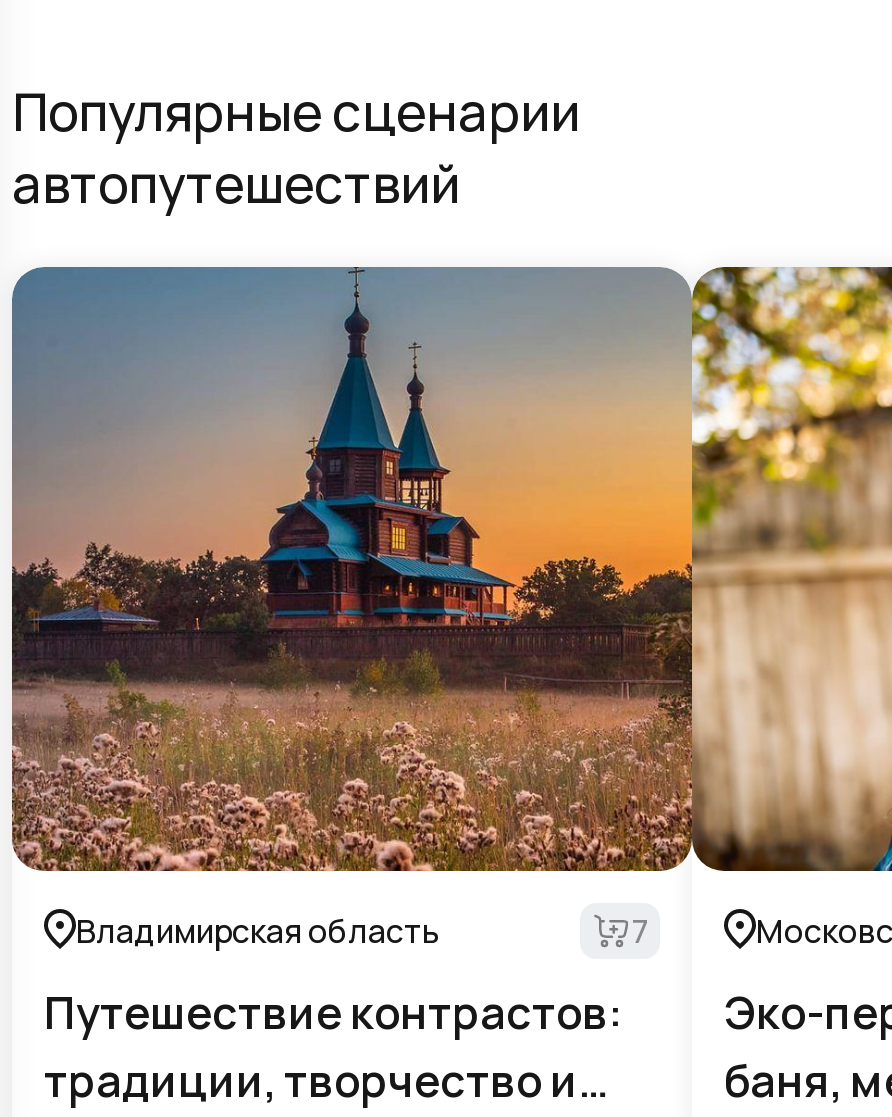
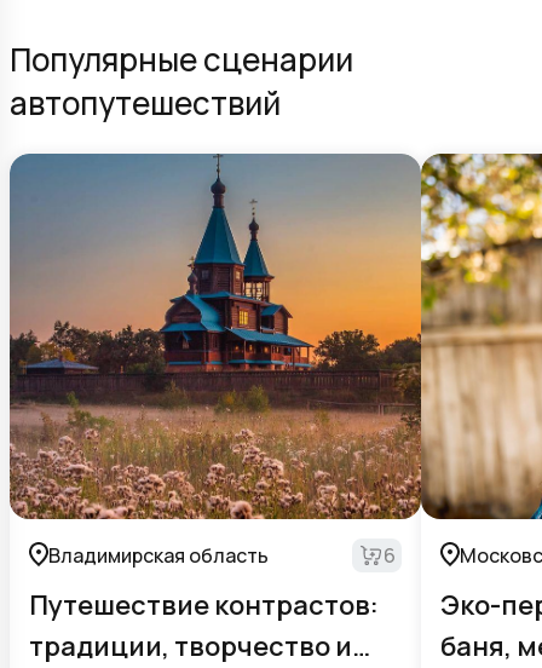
[632,909,650,953] 7 -> [384,542,396,569] 6

